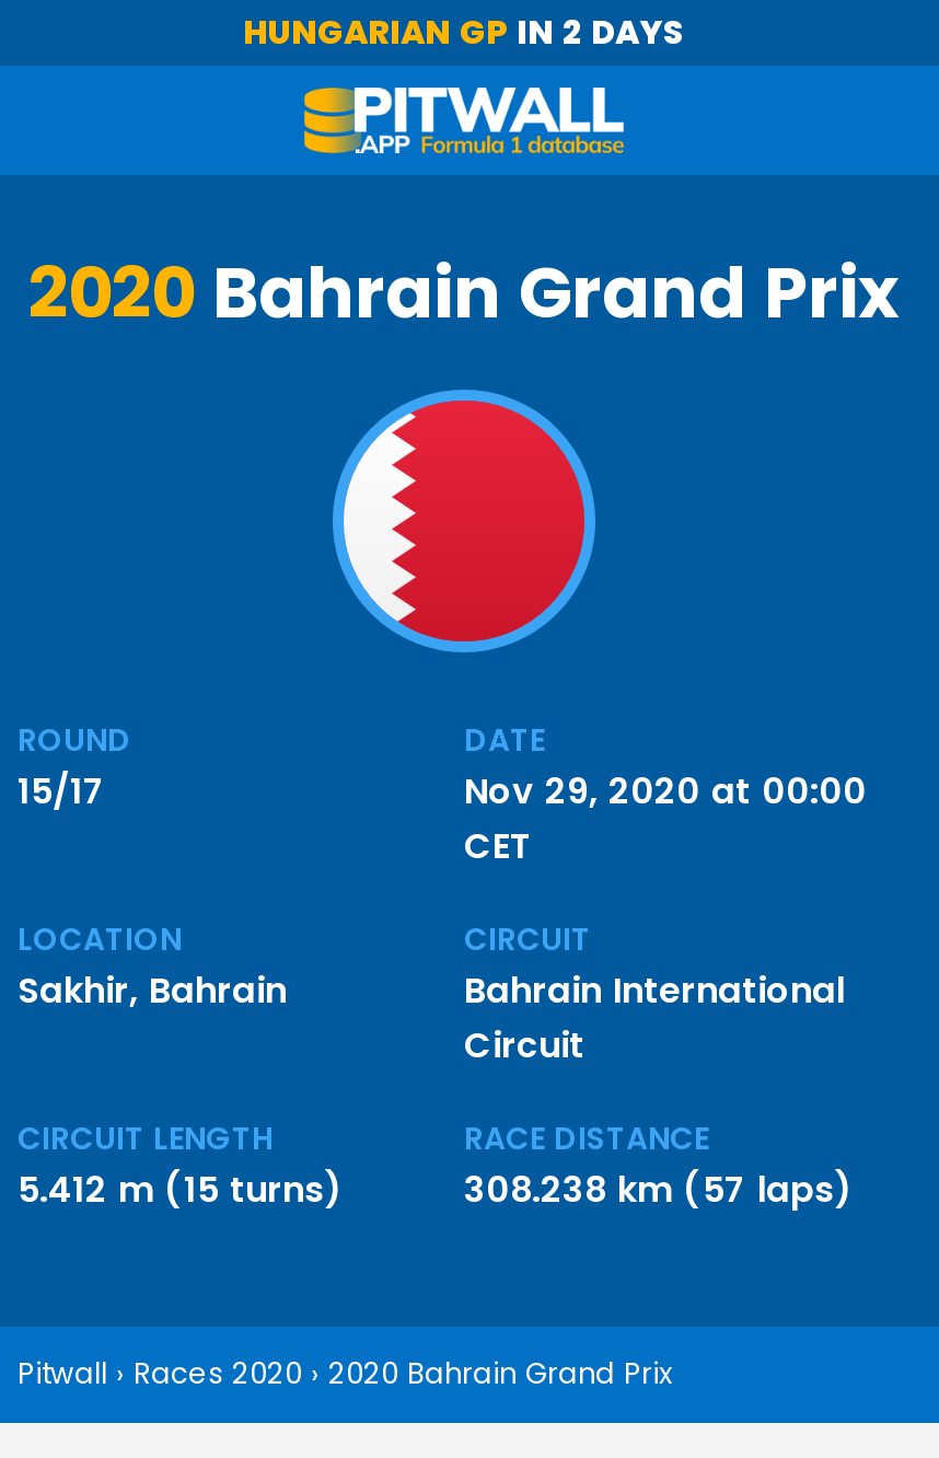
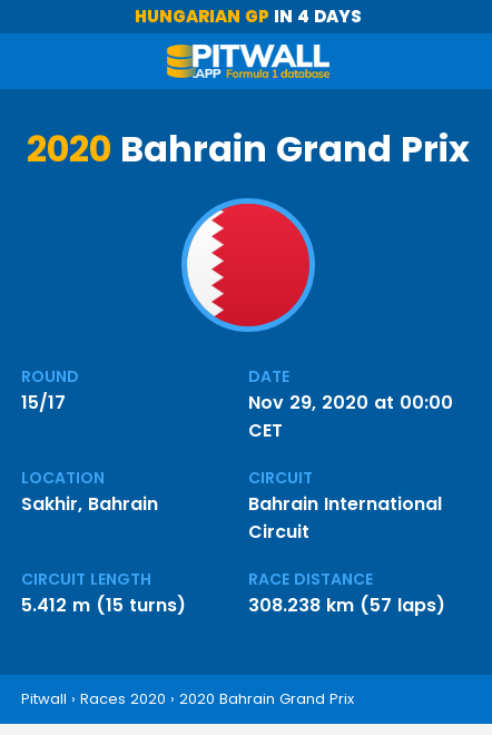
[243,9,685,55] HUNGARIAN GP IN 2 DAYS -> [135,4,362,28] HUNGARIAN GP IN 4 DAYS

